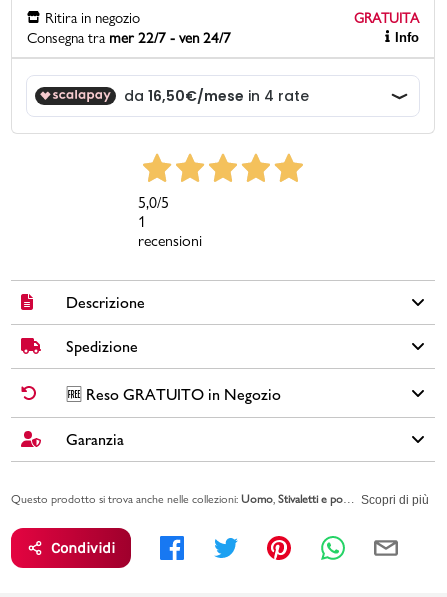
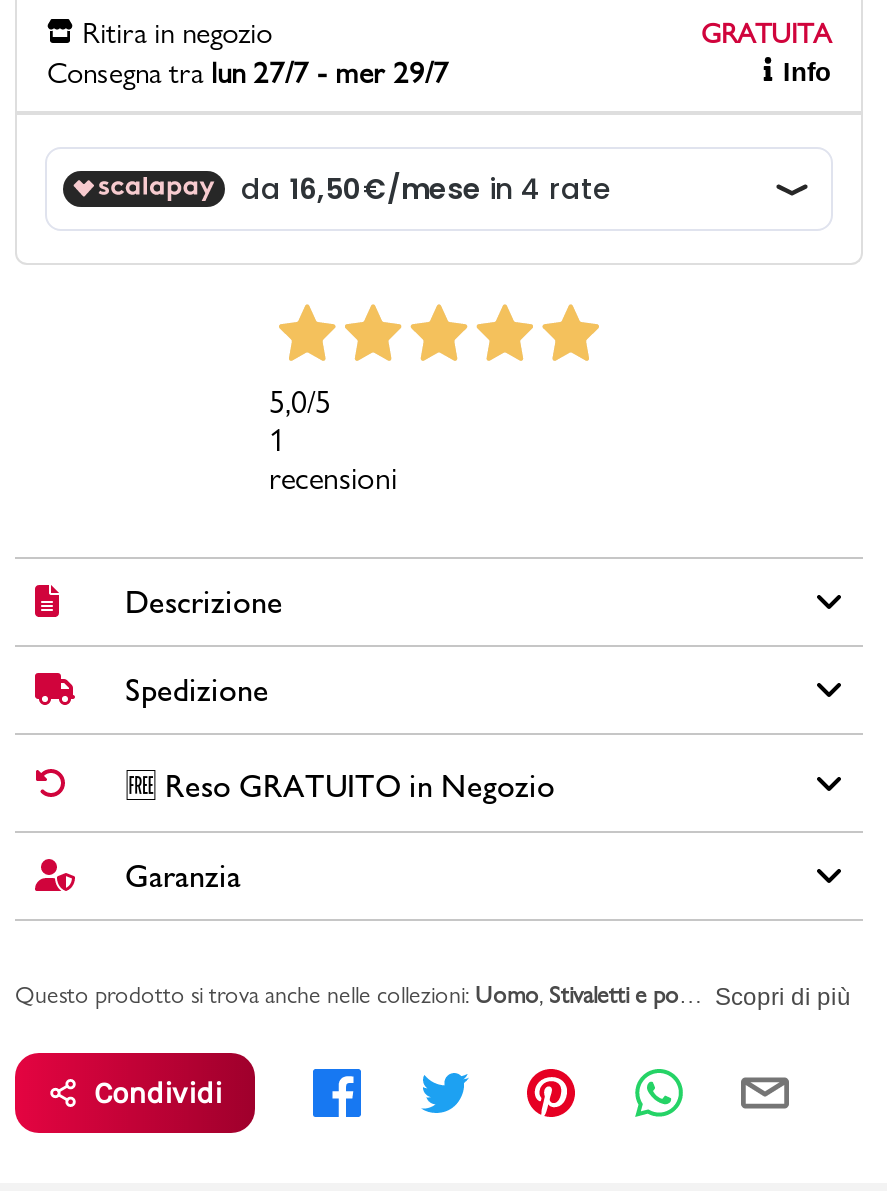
[27,29,231,47] Consegna tra mer 22/7 - ven 24/7 -> [47,54,449,90] Consegna tra lun 27/7 - mer 29/7

